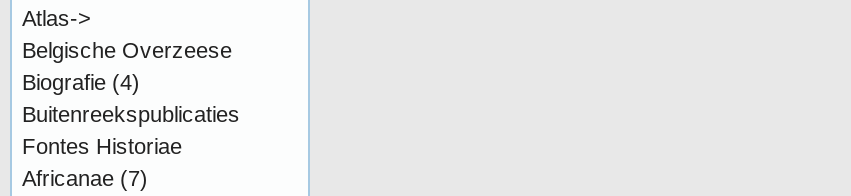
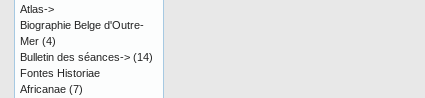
[22,38,240,126] Belgische Overzeese | Biografie (4) | Buitenreekspublicaties -> [20,19,153,63] Biographie Belge d'Outre- | Mer (4) | Bulletin des séances-> (14)

